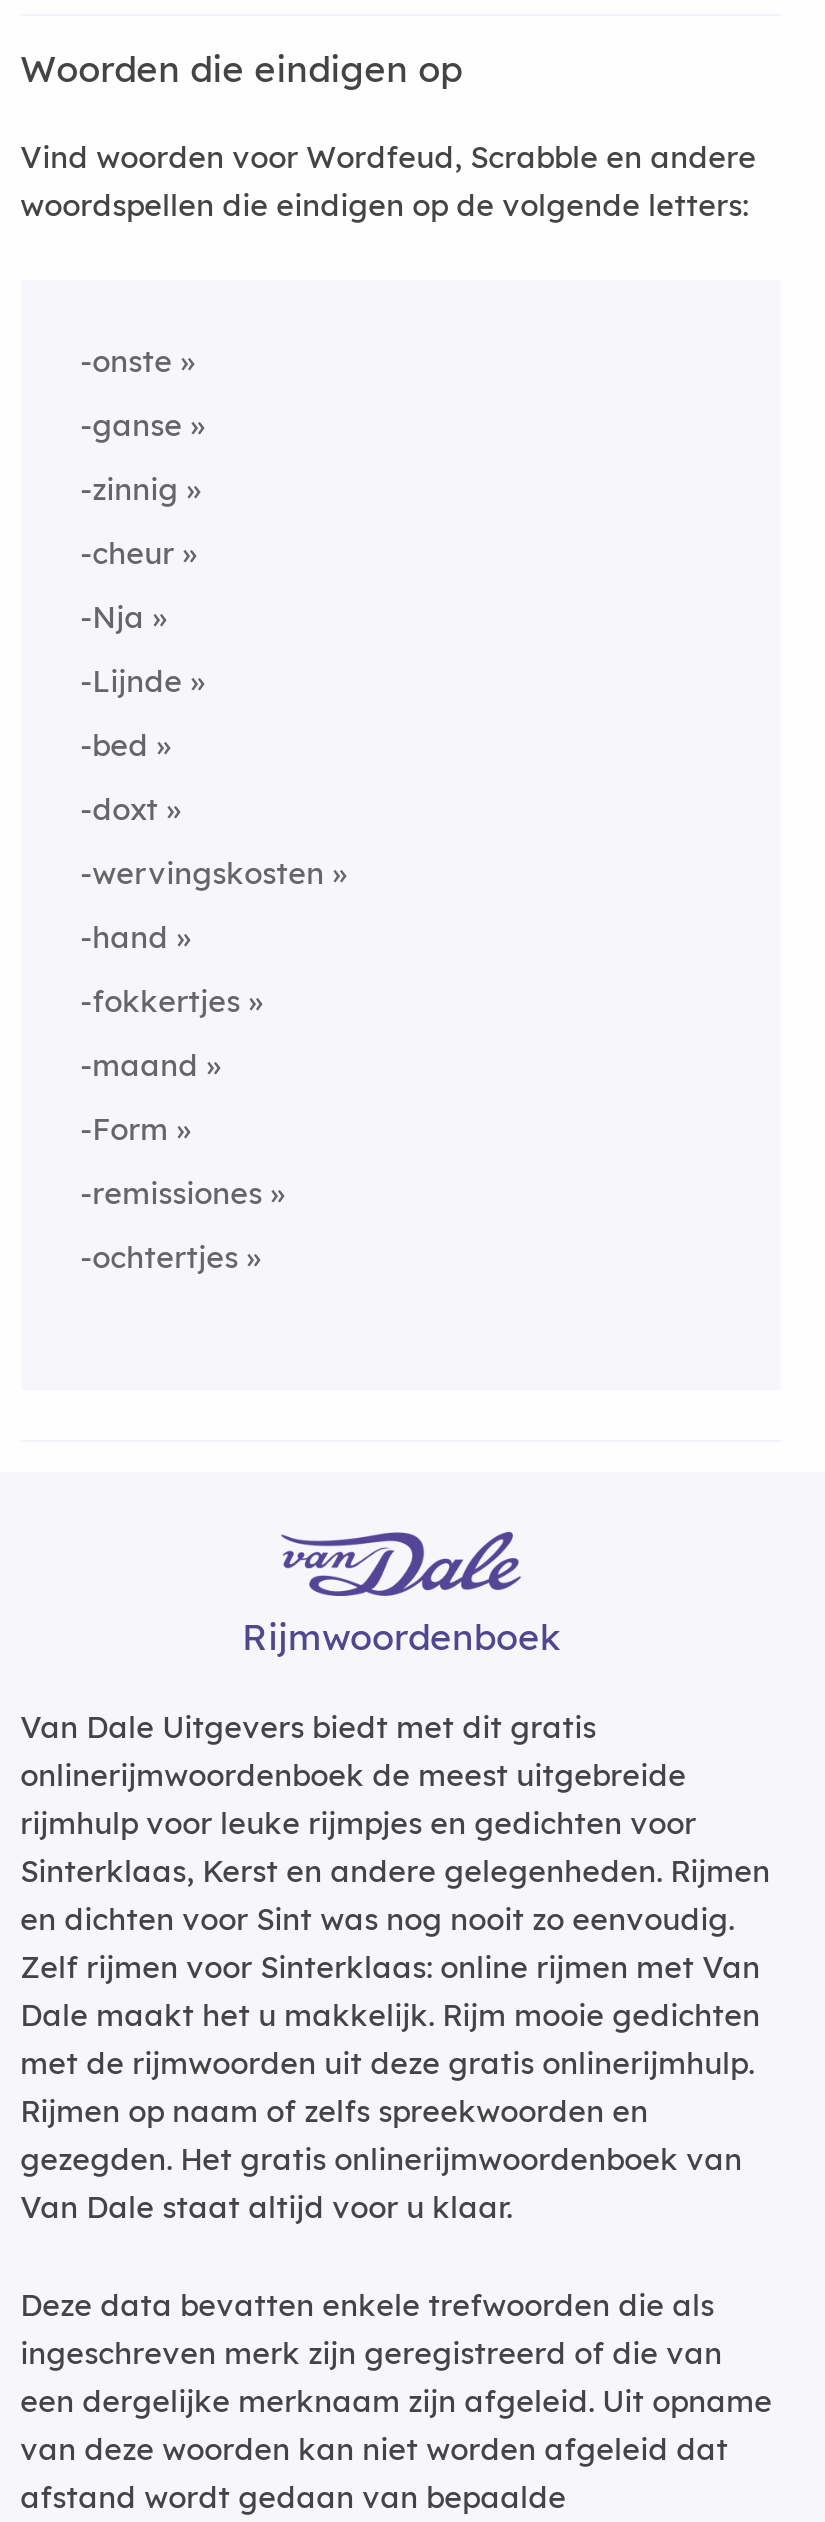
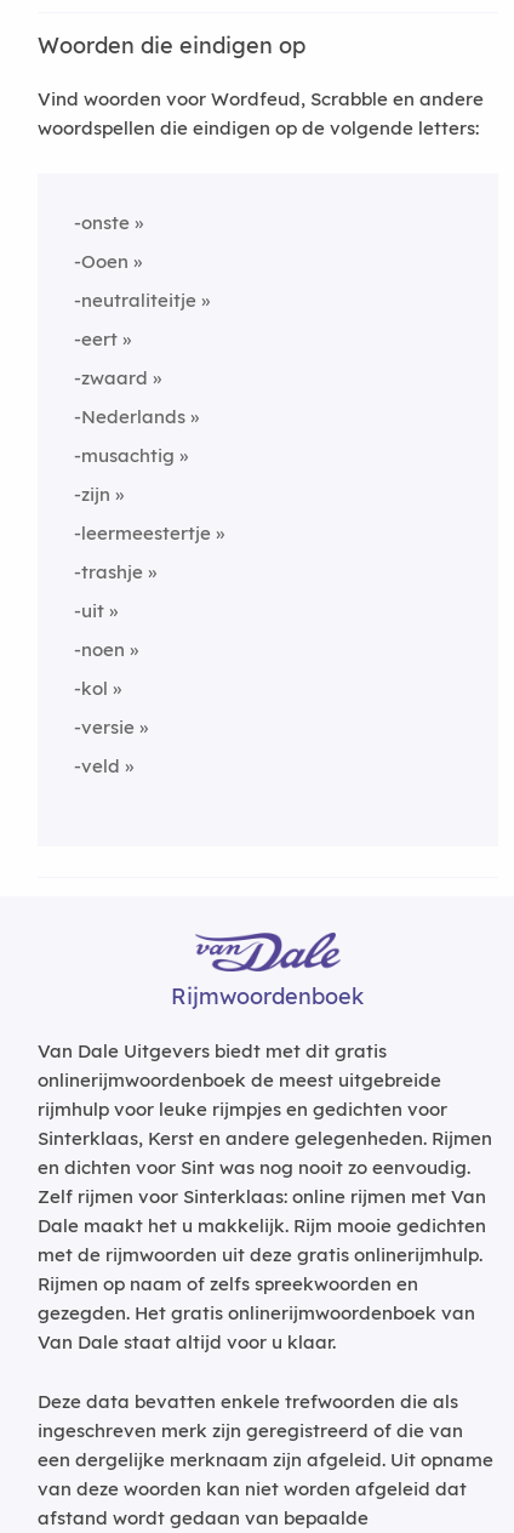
[80,406,182,444] -ganse -> [73,250,128,273] -Ooen
[80,470,178,508] -zinnig -> [73,289,196,312] -neutraliteitje
[80,534,174,572] -cheur -> [73,327,117,351] -eert
[80,598,144,636] -Nja -> [73,366,147,389] -zwaard
[80,662,182,700] -Lijnde -> [73,405,185,428] -Nederlands
[80,726,148,764] -bed -> [73,444,174,467] -musachtig
[80,790,158,828] -doxt -> [73,483,110,506] -zijn
[80,854,324,892] -wervingskosten -> [73,522,210,545] -leermeestertje
[80,918,168,956] -hand -> [73,560,143,583] -trashje
[80,982,240,1020] -fokkertjes -> [73,599,104,622] -uit
[80,1046,198,1084] -maand -> [73,638,124,661] -noen
[80,1110,168,1148] -Form -> [73,677,107,700] -kol
[80,1174,262,1212] -remissiones -> [73,716,134,739] -versie
[80,1238,238,1276] -ochtertjes -> [73,754,120,777] -veld

